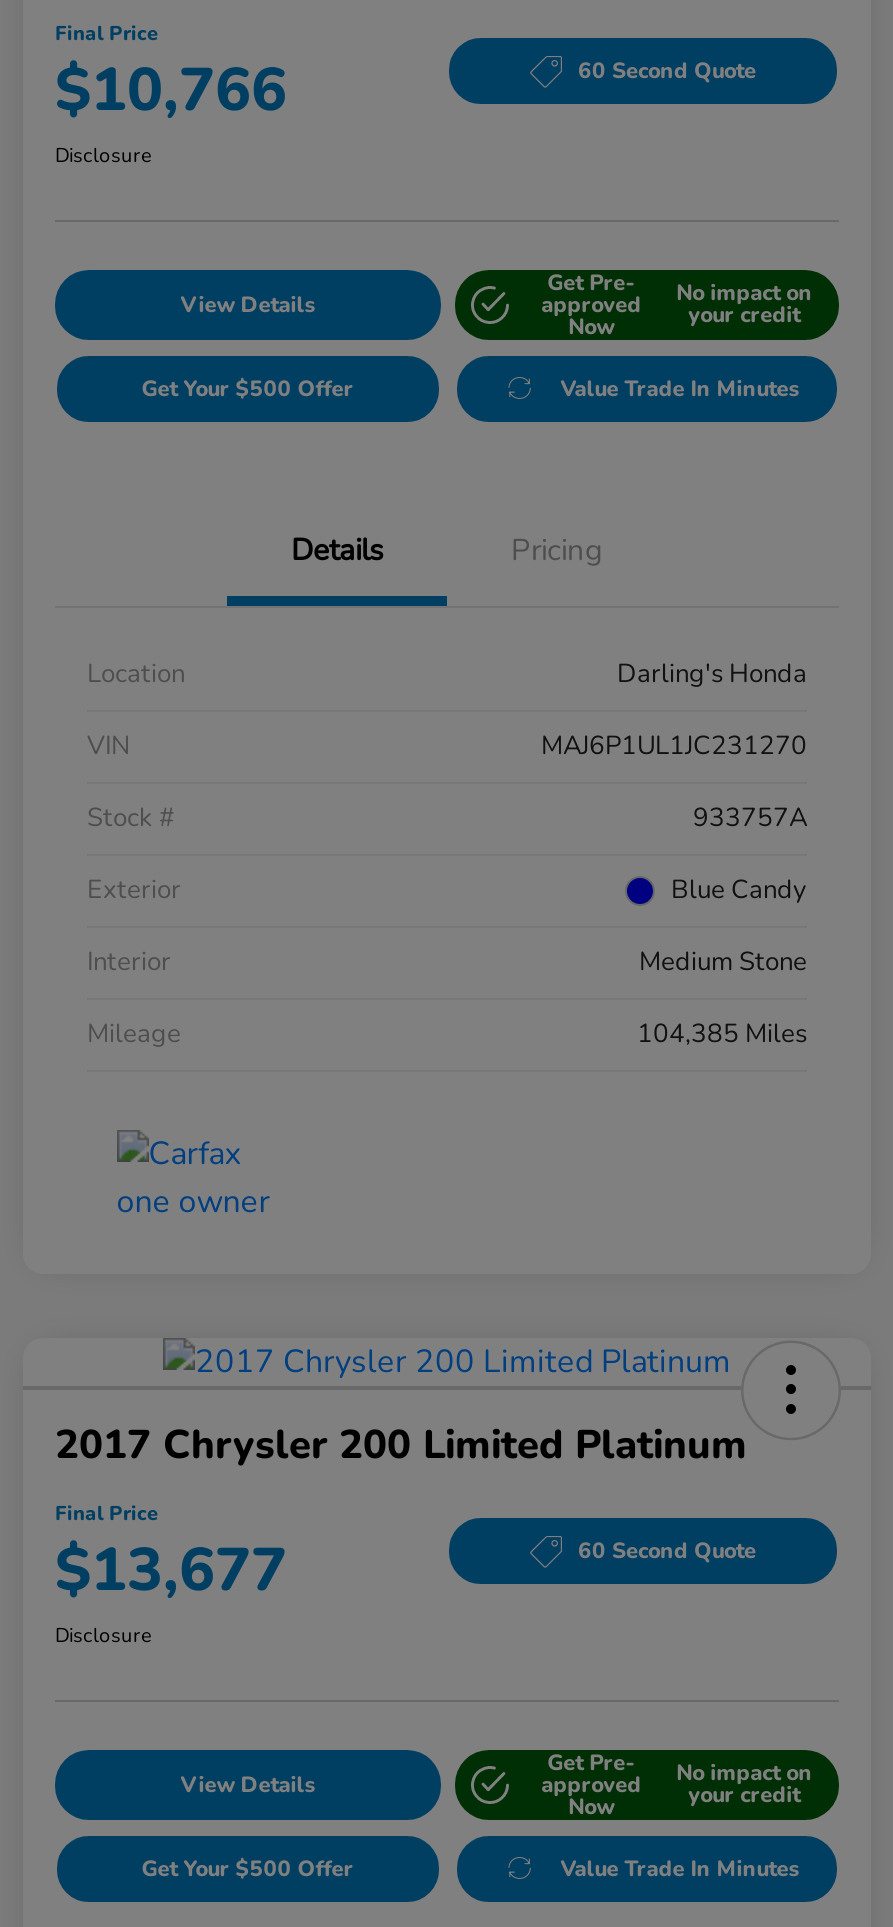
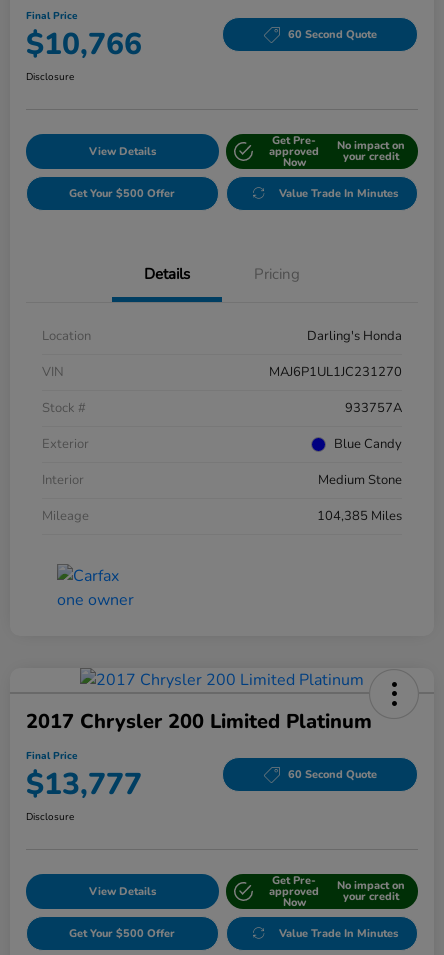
[55,1530,287,1612] $13,677 -> [26,764,142,805] $13,777

